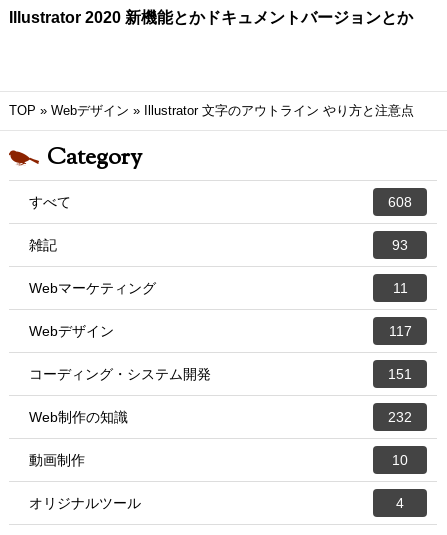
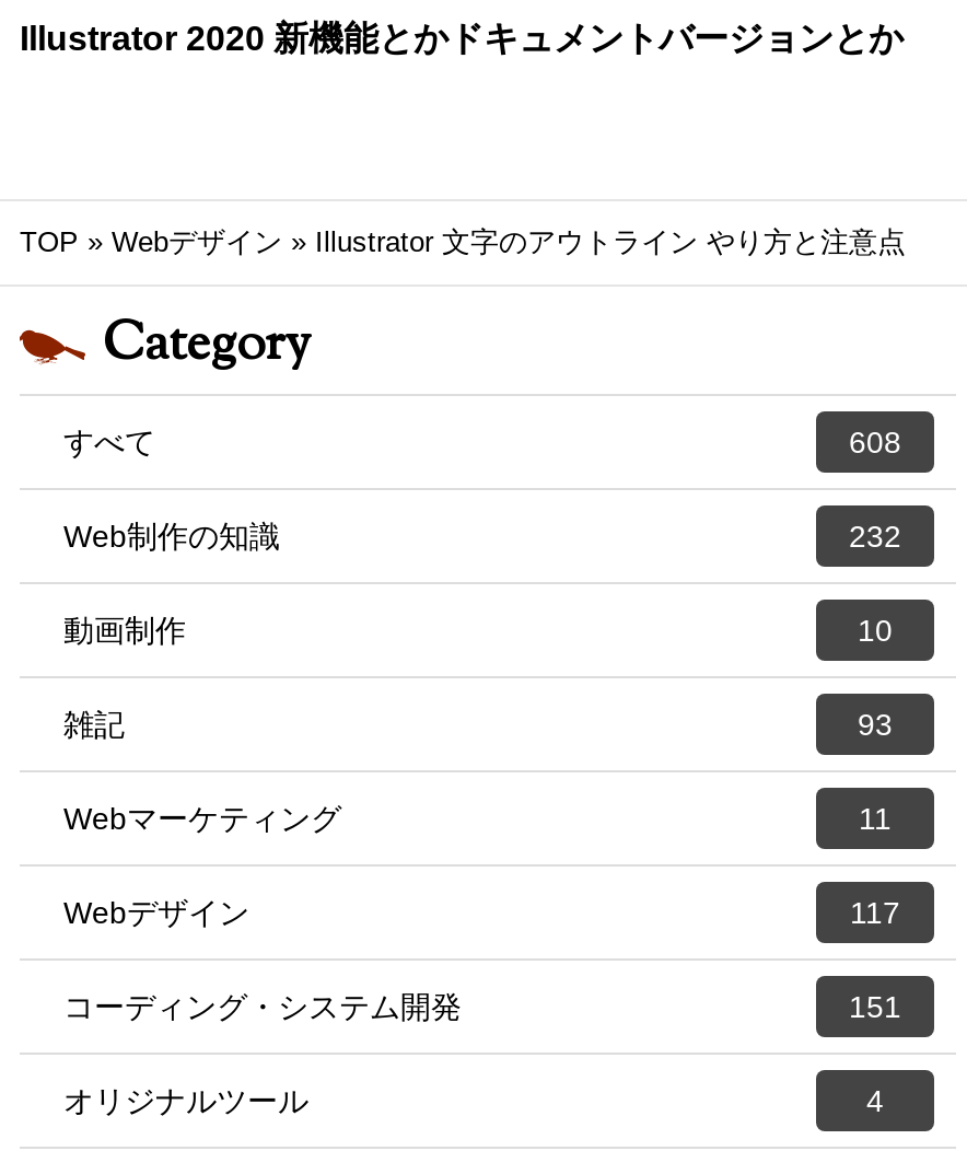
moved [29,237,412,382] -> [63,707,901,1024]: 雑記 | 93 | Webマーケティング | 11 | Webデザイン | 117 | コーディング・システム開発 | 151
moved [29,409,412,468] -> [63,518,901,647]: Web制作の知識 | 232 | 動画制作 | 10

